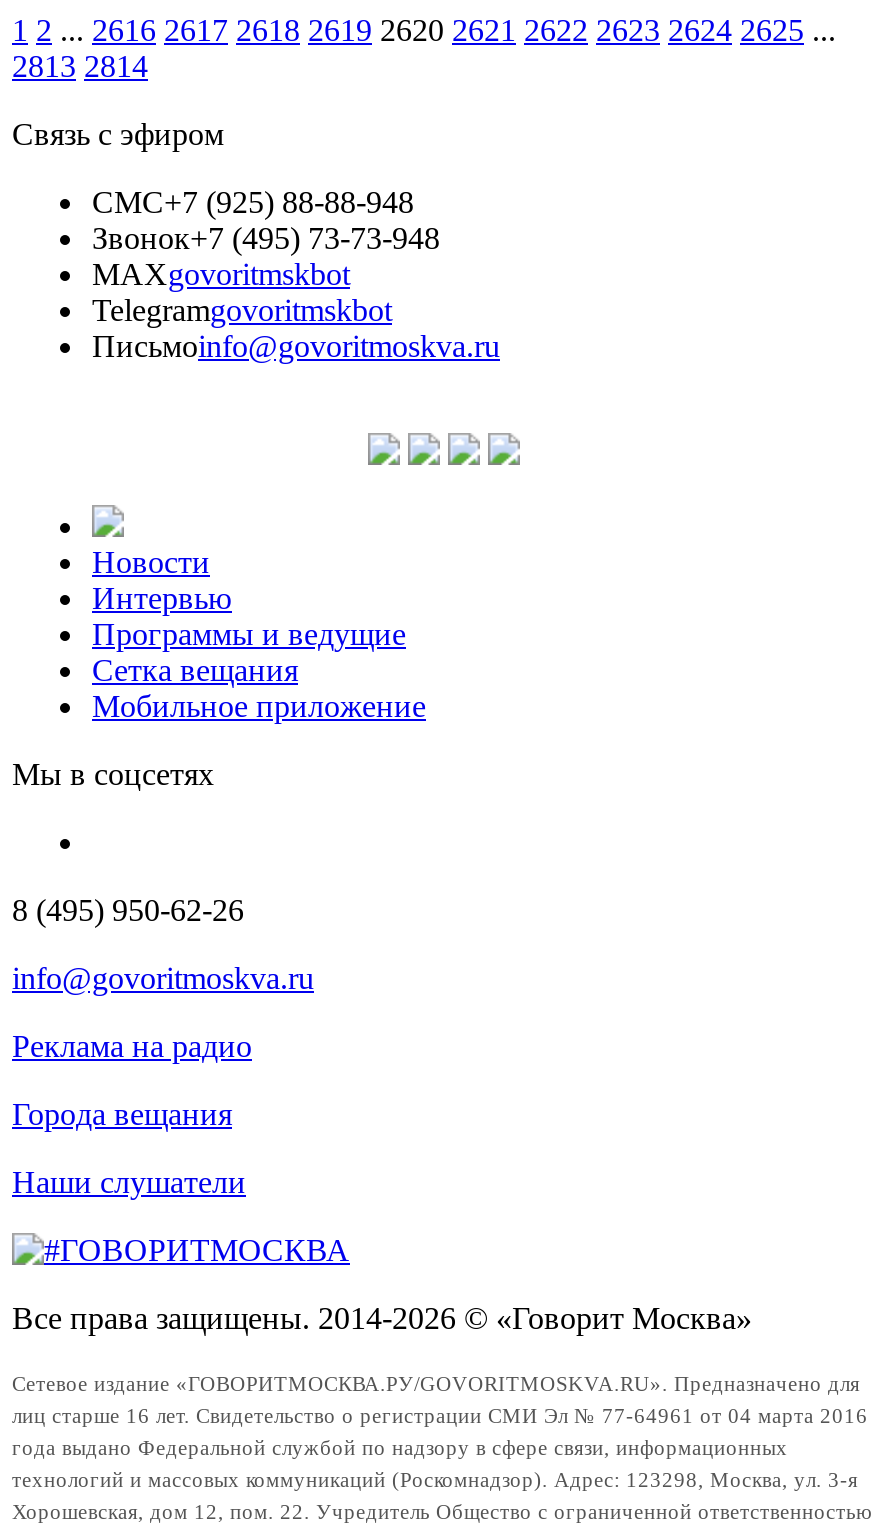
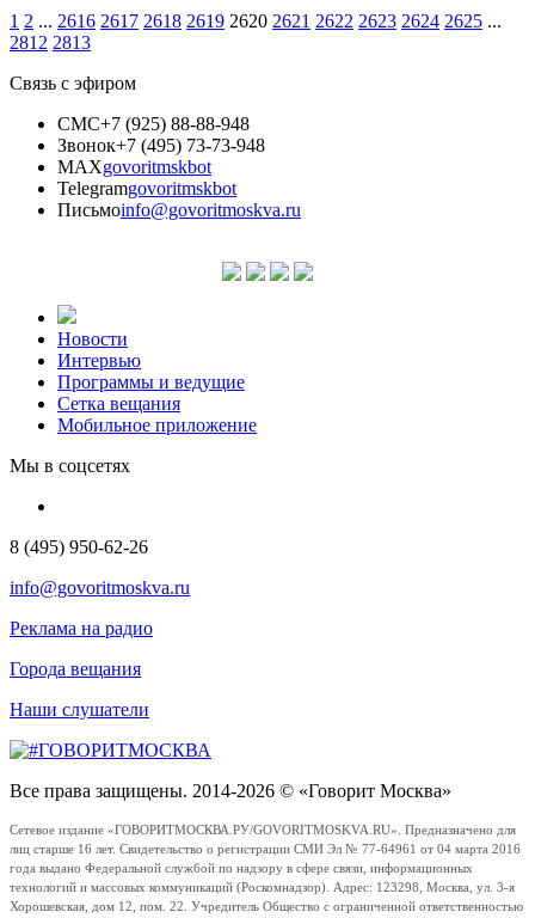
[12,50,148,84] 2813 2814 -> [10,33,91,53] 2812 2813

